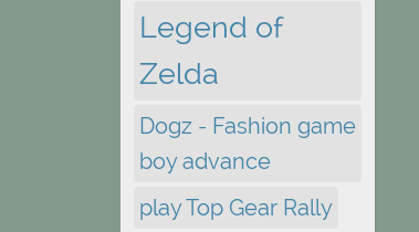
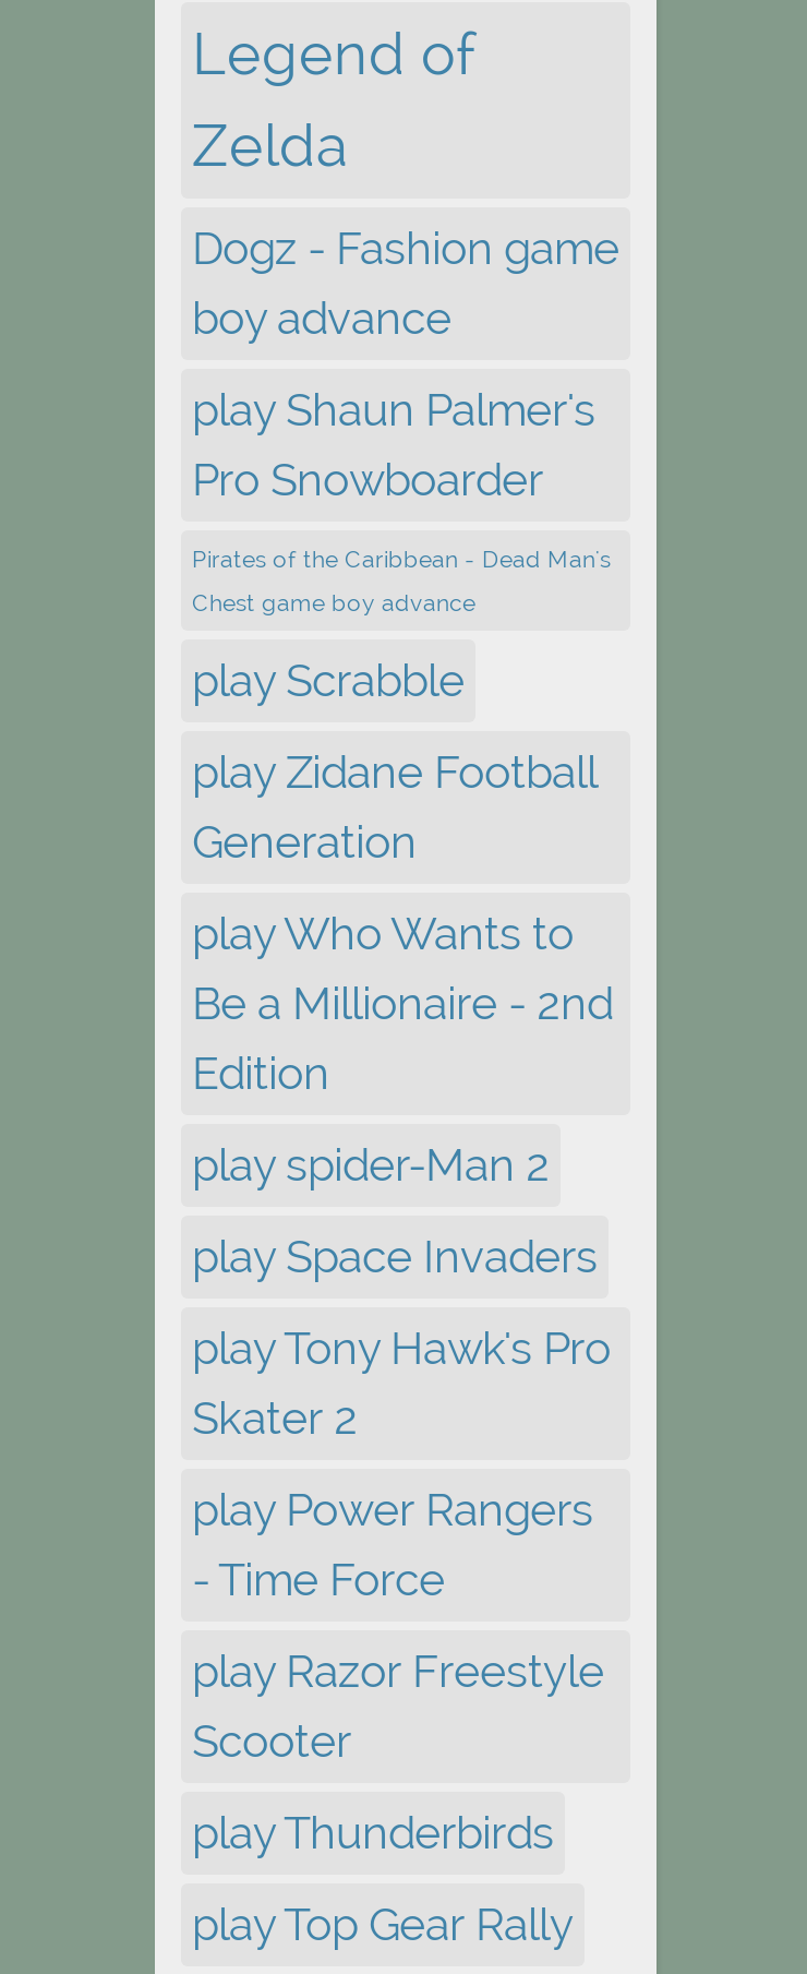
none -> [192,385,613,1860] play Shaun Palmer's | Pro Snowboarder | Pirates of the Caribbean - Dead Man's | Chest game boy advance | play Scrabble | play Zidane Football | Generation | play Who Wants to | Be a Millionaire - 2nd | Edition | play spider-Man 2 | play Space Invaders | play Tony Hawk's Pro | Skater 2 | play Power Rangers | - Time Force | play Razor Freestyle | Scooter | play Thunderbirds

